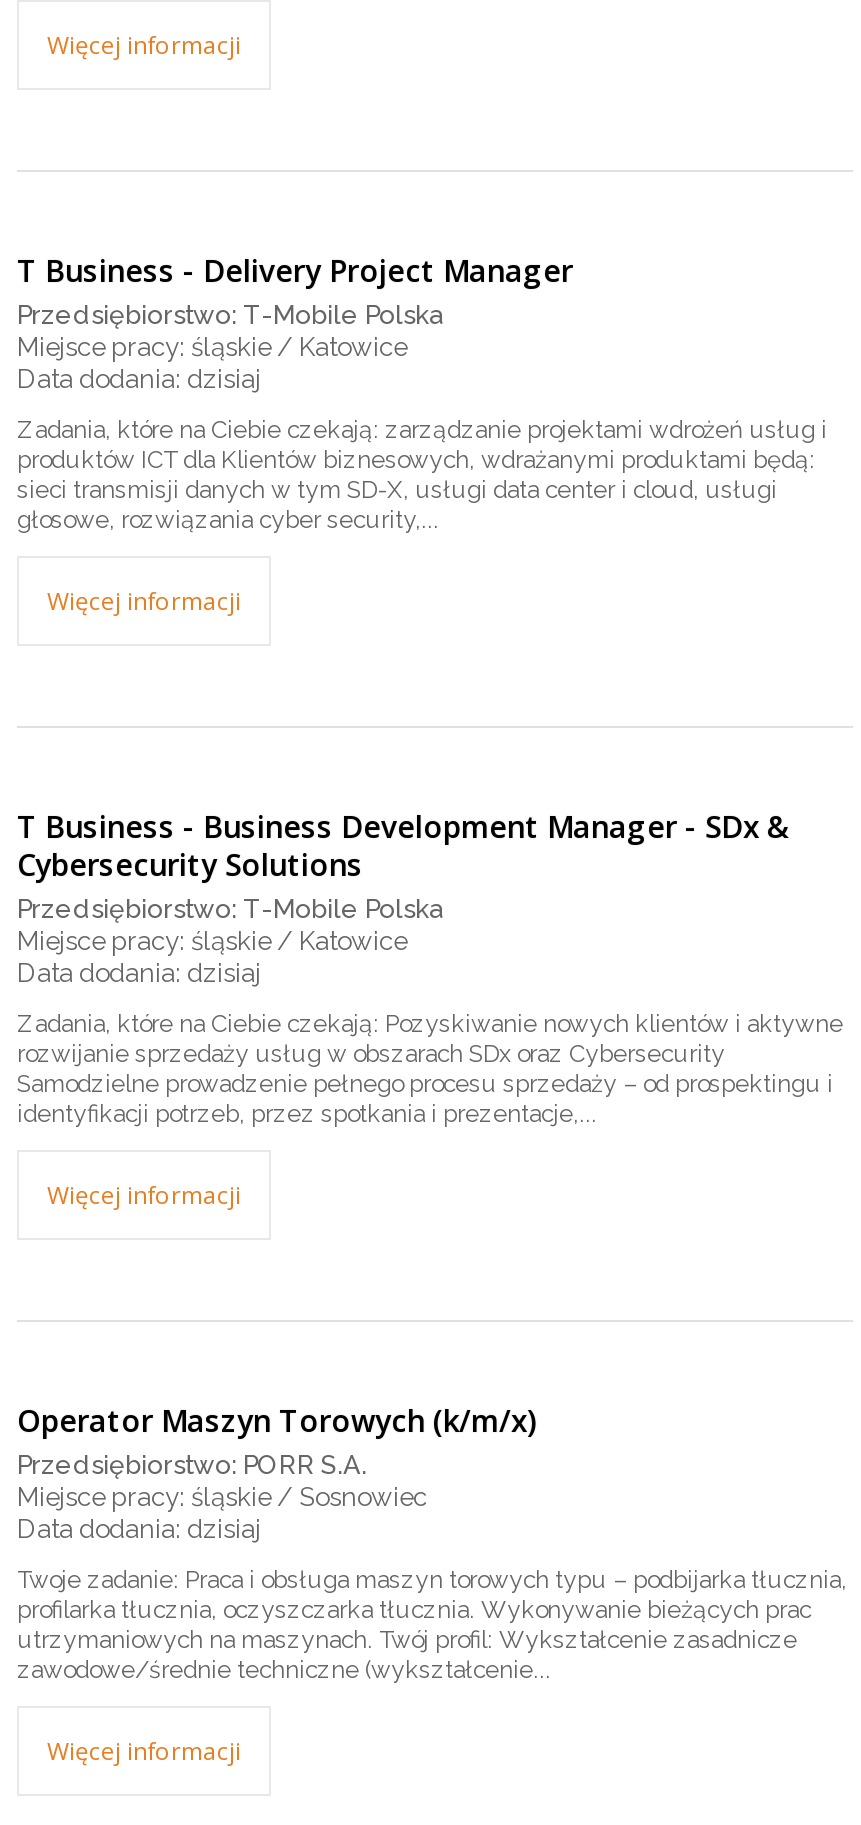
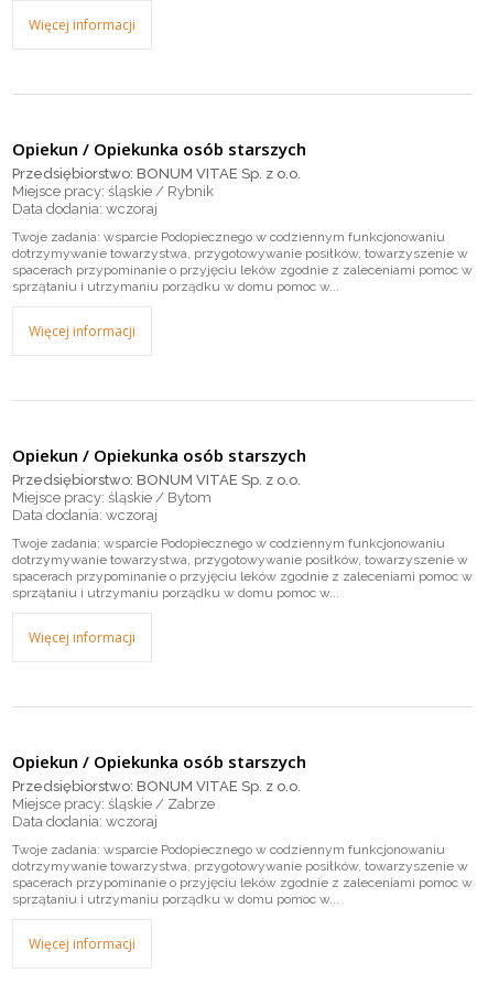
[17,250,573,394] T Business - Delivery Project Manager | Przedsiębiorstwo: T-Mobile Polska | Miejsce pracy: śląskie / Katowice | dzisiaj -> [12,138,306,217] Opiekun / Opiekunka osób starszych | Przedsiębiorstwo: BONUM VITAE Sp. z o.o. | Miejsce pracy: śląskie / Rybnik | wczoraj
[17,416,827,534] Zadania, które na Ciebie czekają: zarządzanie projektami wdrożeń usług i | produktów ICT dla Klientów biznesowych, wdrażanymi produktami będą: | sieci transmisji danych w tym SD-X, usługi data center i cloud, usługi | głosowe, rozwiązania cyber security,... -> [12,229,473,294] Twoje zadania: wsparcie Podopiecznego w codziennym funkcjonowaniu | dotrzymywanie towarzystwa, przygotowywanie posiłków, towarzyszenie w | spacerach przypominanie o przyjęciu leków zgodnie z zaleceniami pomoc w | sprzątaniu i utrzymaniu porządku w domu pomoc w...
[17,806,789,988] T Business - Business Development Manager - SDx & | Cybersecurity Solutions | Przedsiębiorstwo: T-Mobile Polska | Miejsce pracy: śląskie / Katowice | dzisiaj -> [12,444,306,523] Opiekun / Opiekunka osób starszych | Przedsiębiorstwo: BONUM VITAE Sp. z o.o. | Miejsce pracy: śląskie / Bytom | wczoraj
[17,1010,843,1128] Zadania, które na Ciebie czekają: Pozyskiwanie nowych klientów i aktywne | rozwijanie sprzedaży usług w obszarach SDx oraz Cybersecurity | Samodzielne prowadzenie pełnego procesu sprzedaży – od prospektingu i | identyfikacji potrzeb, przez spotkania i prezentacje,... -> [12,536,473,601] Twoje zadania: wsparcie Podopiecznego w codziennym funkcjonowaniu | dotrzymywanie towarzystwa, przygotowywanie posiłków, towarzyszenie w | spacerach przypominanie o przyjęciu leków zgodnie z zaleceniami pomoc w | sprzątaniu i utrzymaniu porządku w domu pomoc w...
[17,1400,537,1544] Operator Maszyn Torowych (k/m/x) | Przedsiębiorstwo: PORR S.A. | Miejsce pracy: śląskie / Sosnowiec | dzisiaj -> [12,750,306,830] Opiekun / Opiekunka osób starszych | Przedsiębiorstwo: BONUM VITAE Sp. z o.o. | Miejsce pracy: śląskie / Zabrze | wczoraj
[17,1566,847,1684] Twoje zadanie: Praca i obsługa maszyn torowych typu – podbijarka tłucznia, | profilarka tłucznia, oczyszczarka tłucznia. Wykonywanie bieżących prac | utrzymaniowych na maszynach. Twój profil: Wykształcenie zasadnicze | zawodowe/średnie techniczne (wykształcenie... -> [12,842,473,907] Twoje zadania: wsparcie Podopiecznego w codziennym funkcjonowaniu | dotrzymywanie towarzystwa, przygotowywanie posiłków, towarzyszenie w | spacerach przypominanie o przyjęciu leków zgodnie z zaleceniami pomoc w | sprzątaniu i utrzymaniu porządku w domu pomoc w...

